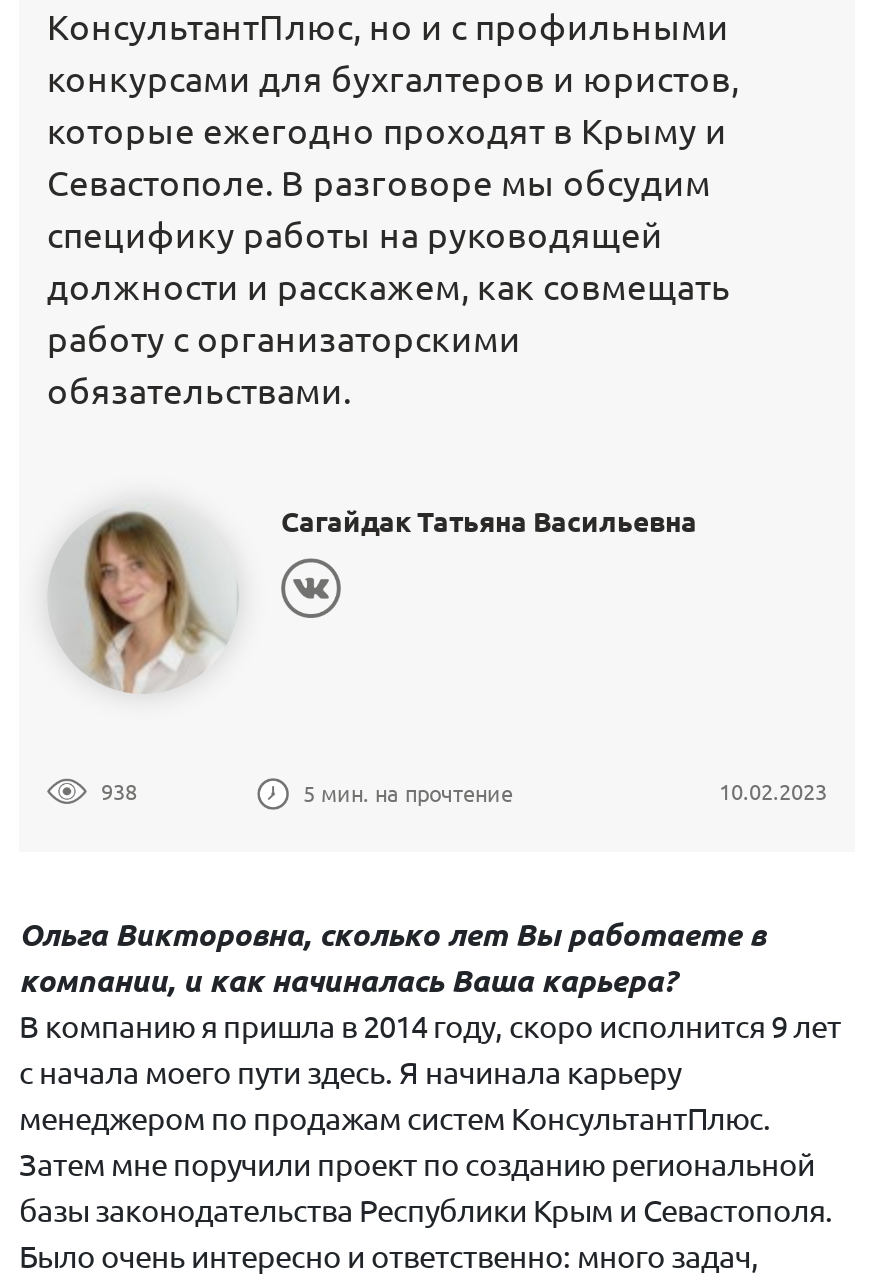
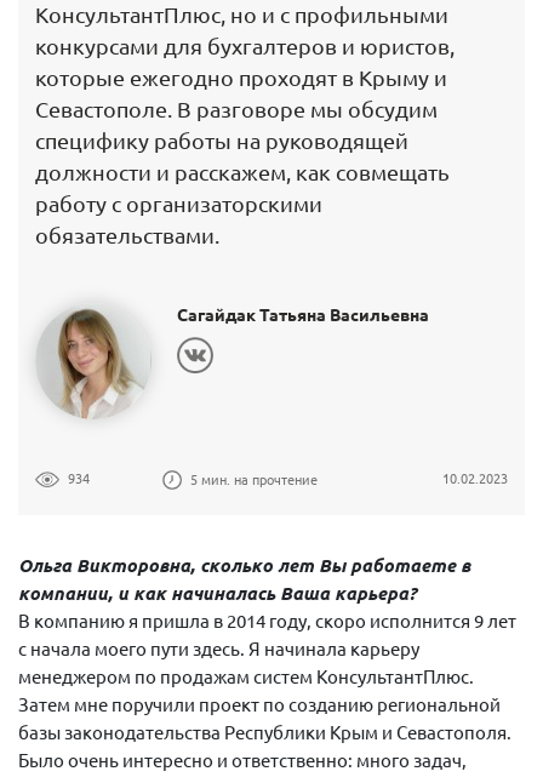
[101,779,137,803] 938 -> [68,472,90,486] 934

